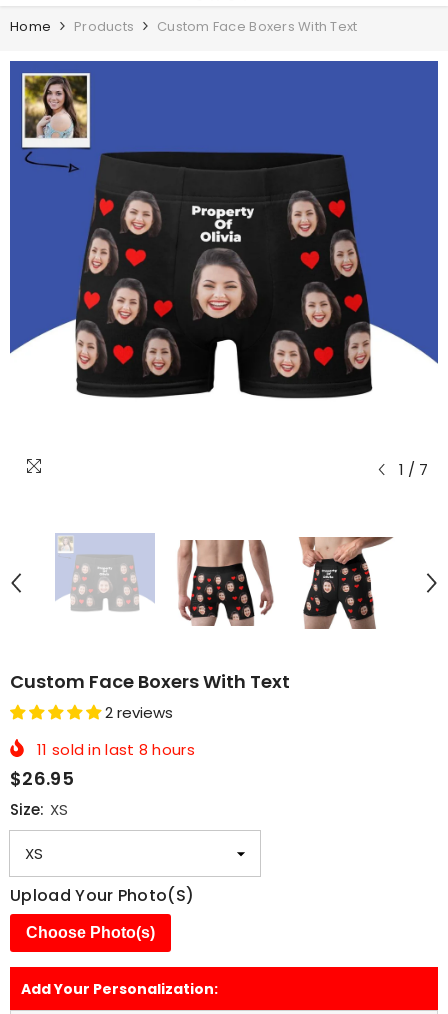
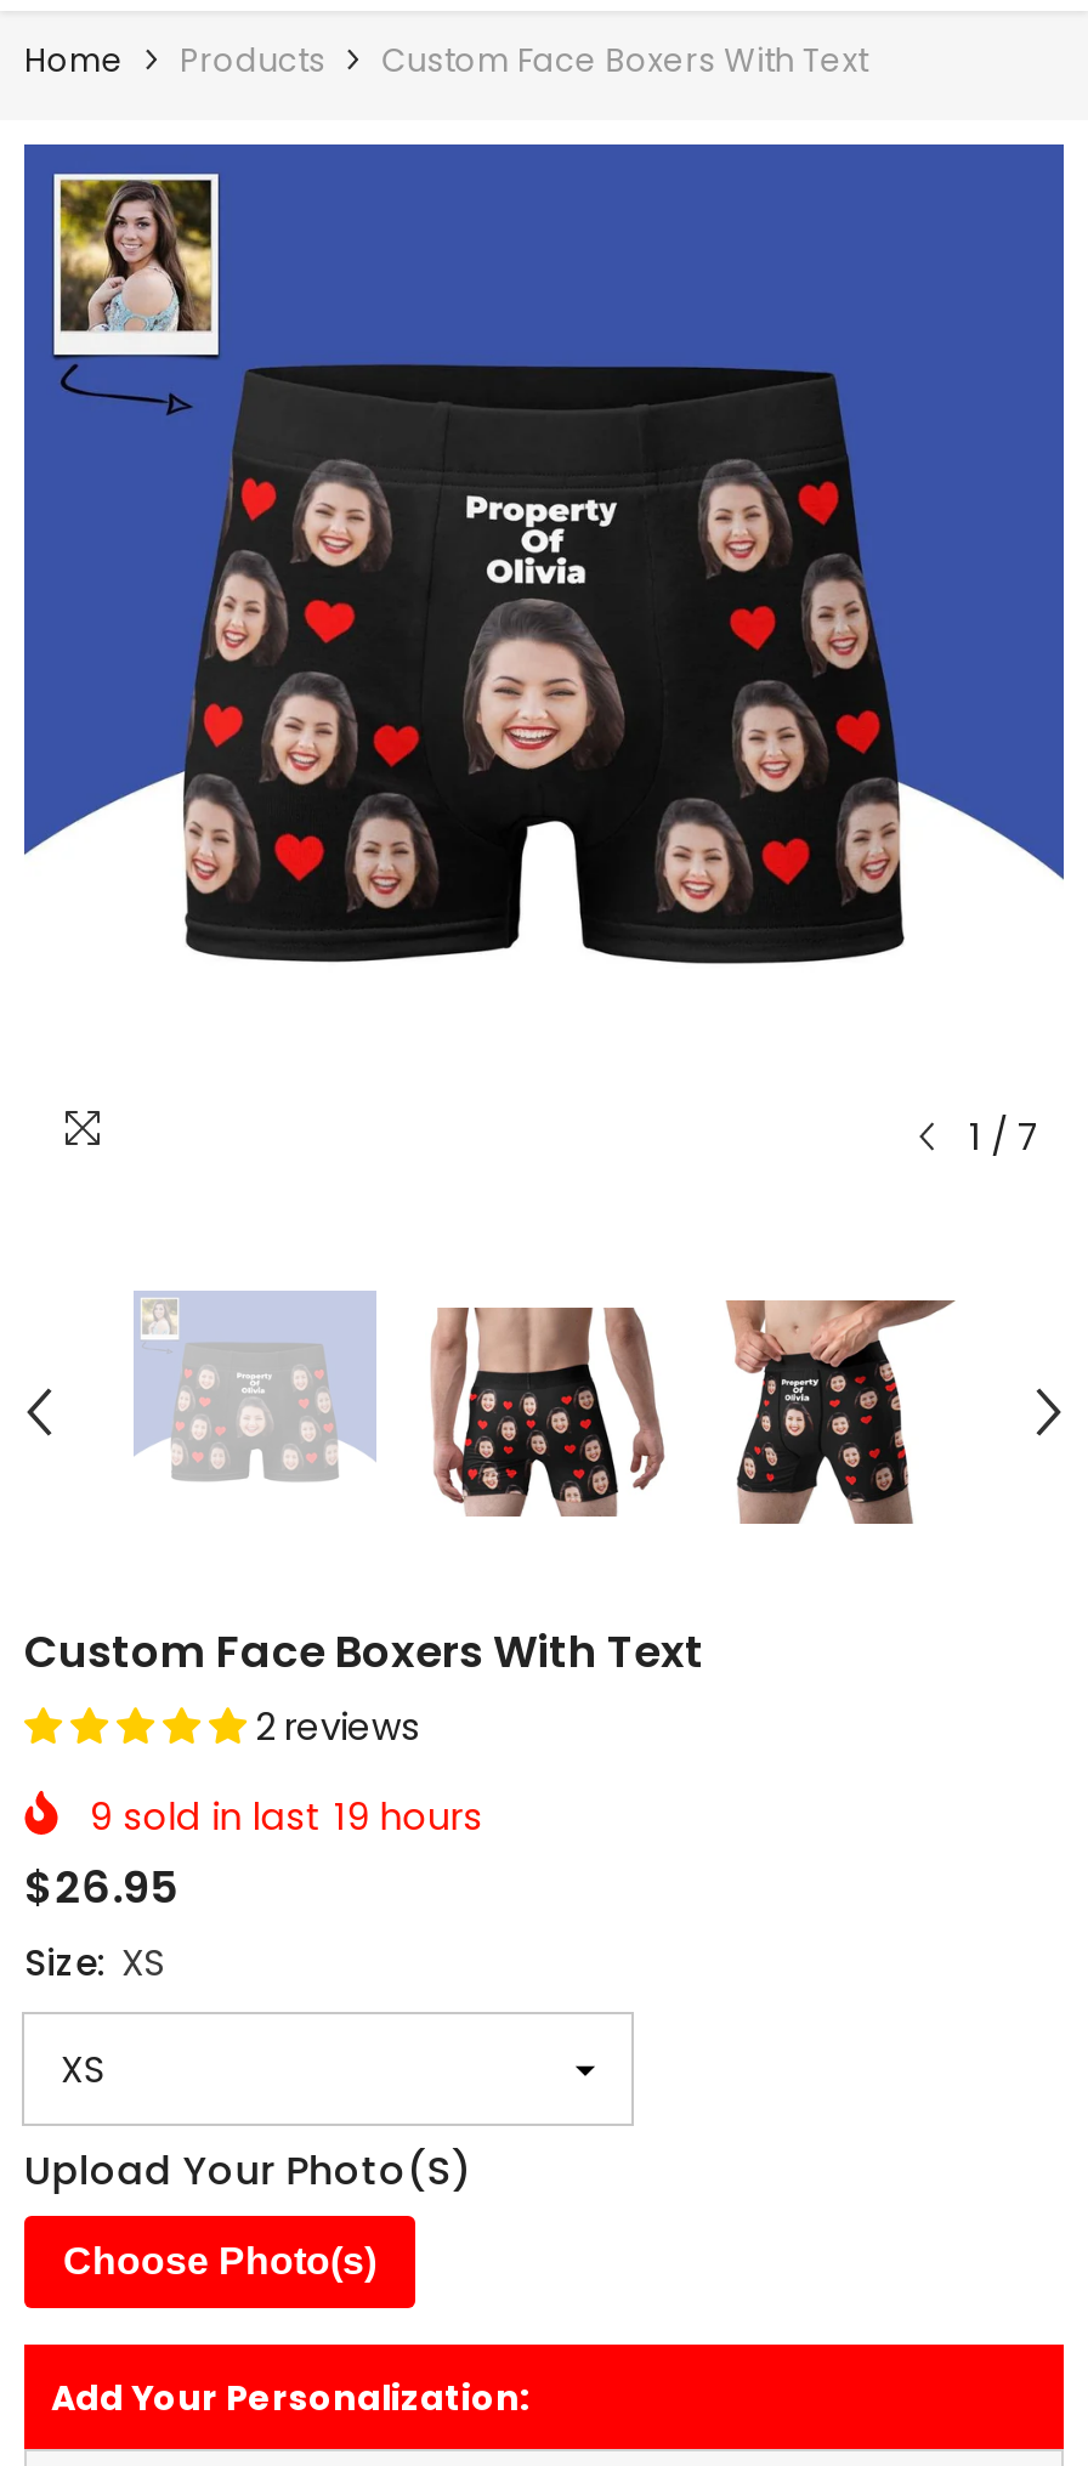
[37,739,195,760] 11 sold in last 8 hours -> [90,1791,483,1842] 9 sold in last 19 hours

